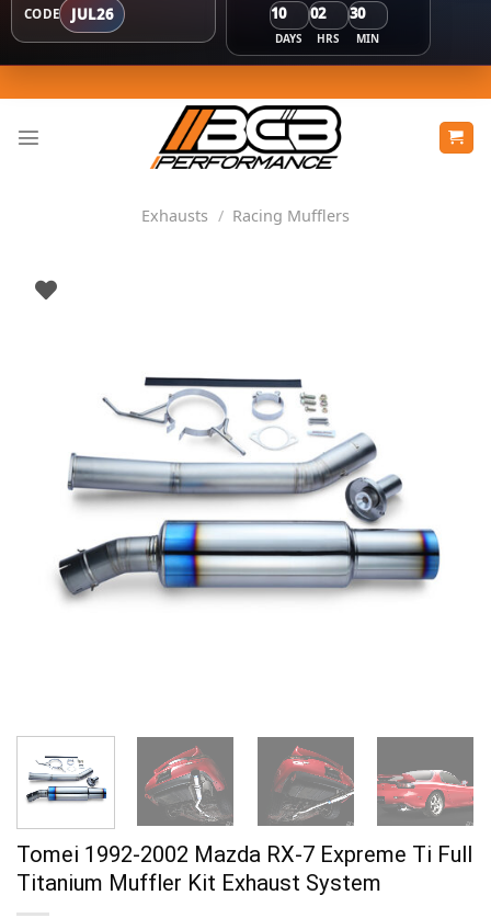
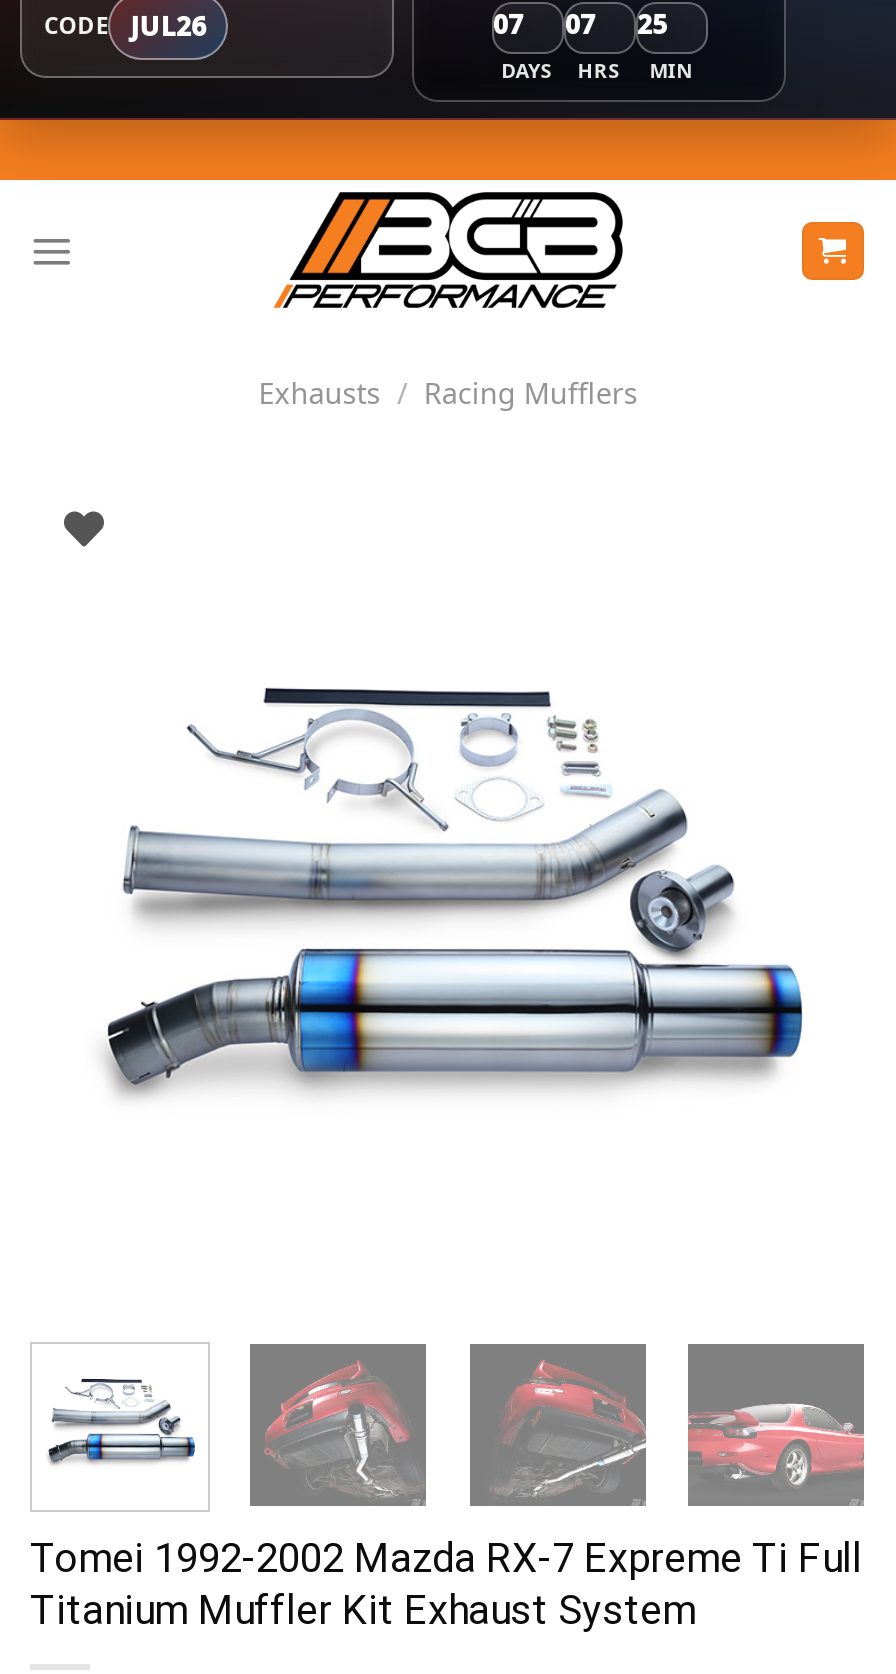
[270,3,287,23] 10 -> [493,6,523,42] 07
[310,3,326,23] 02 -> [565,6,595,42] 07
[349,3,366,23] 30 -> [637,6,667,42] 25

